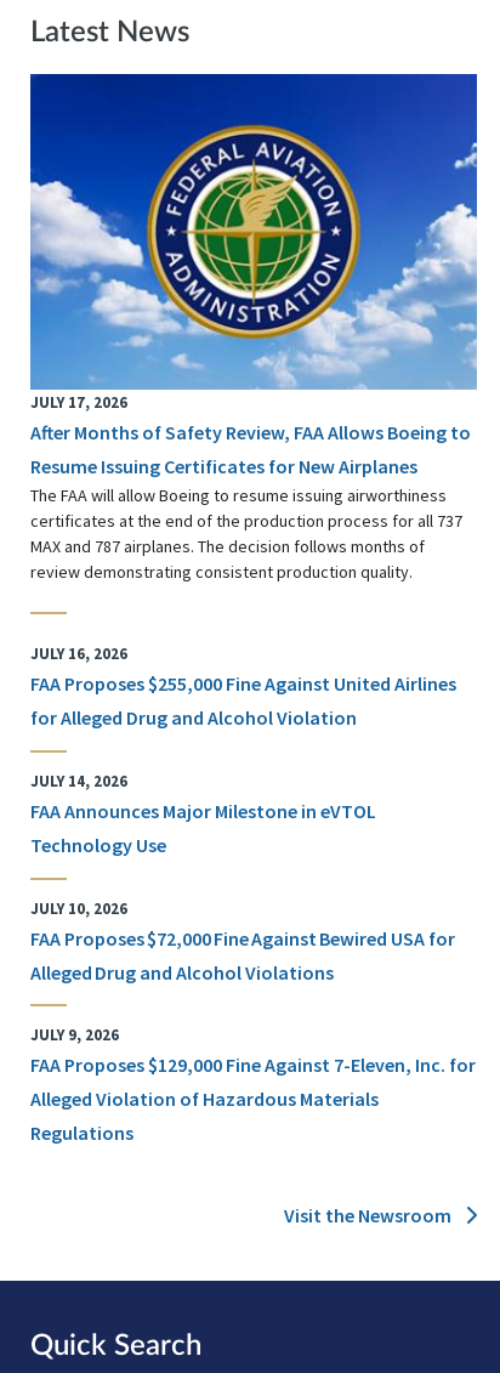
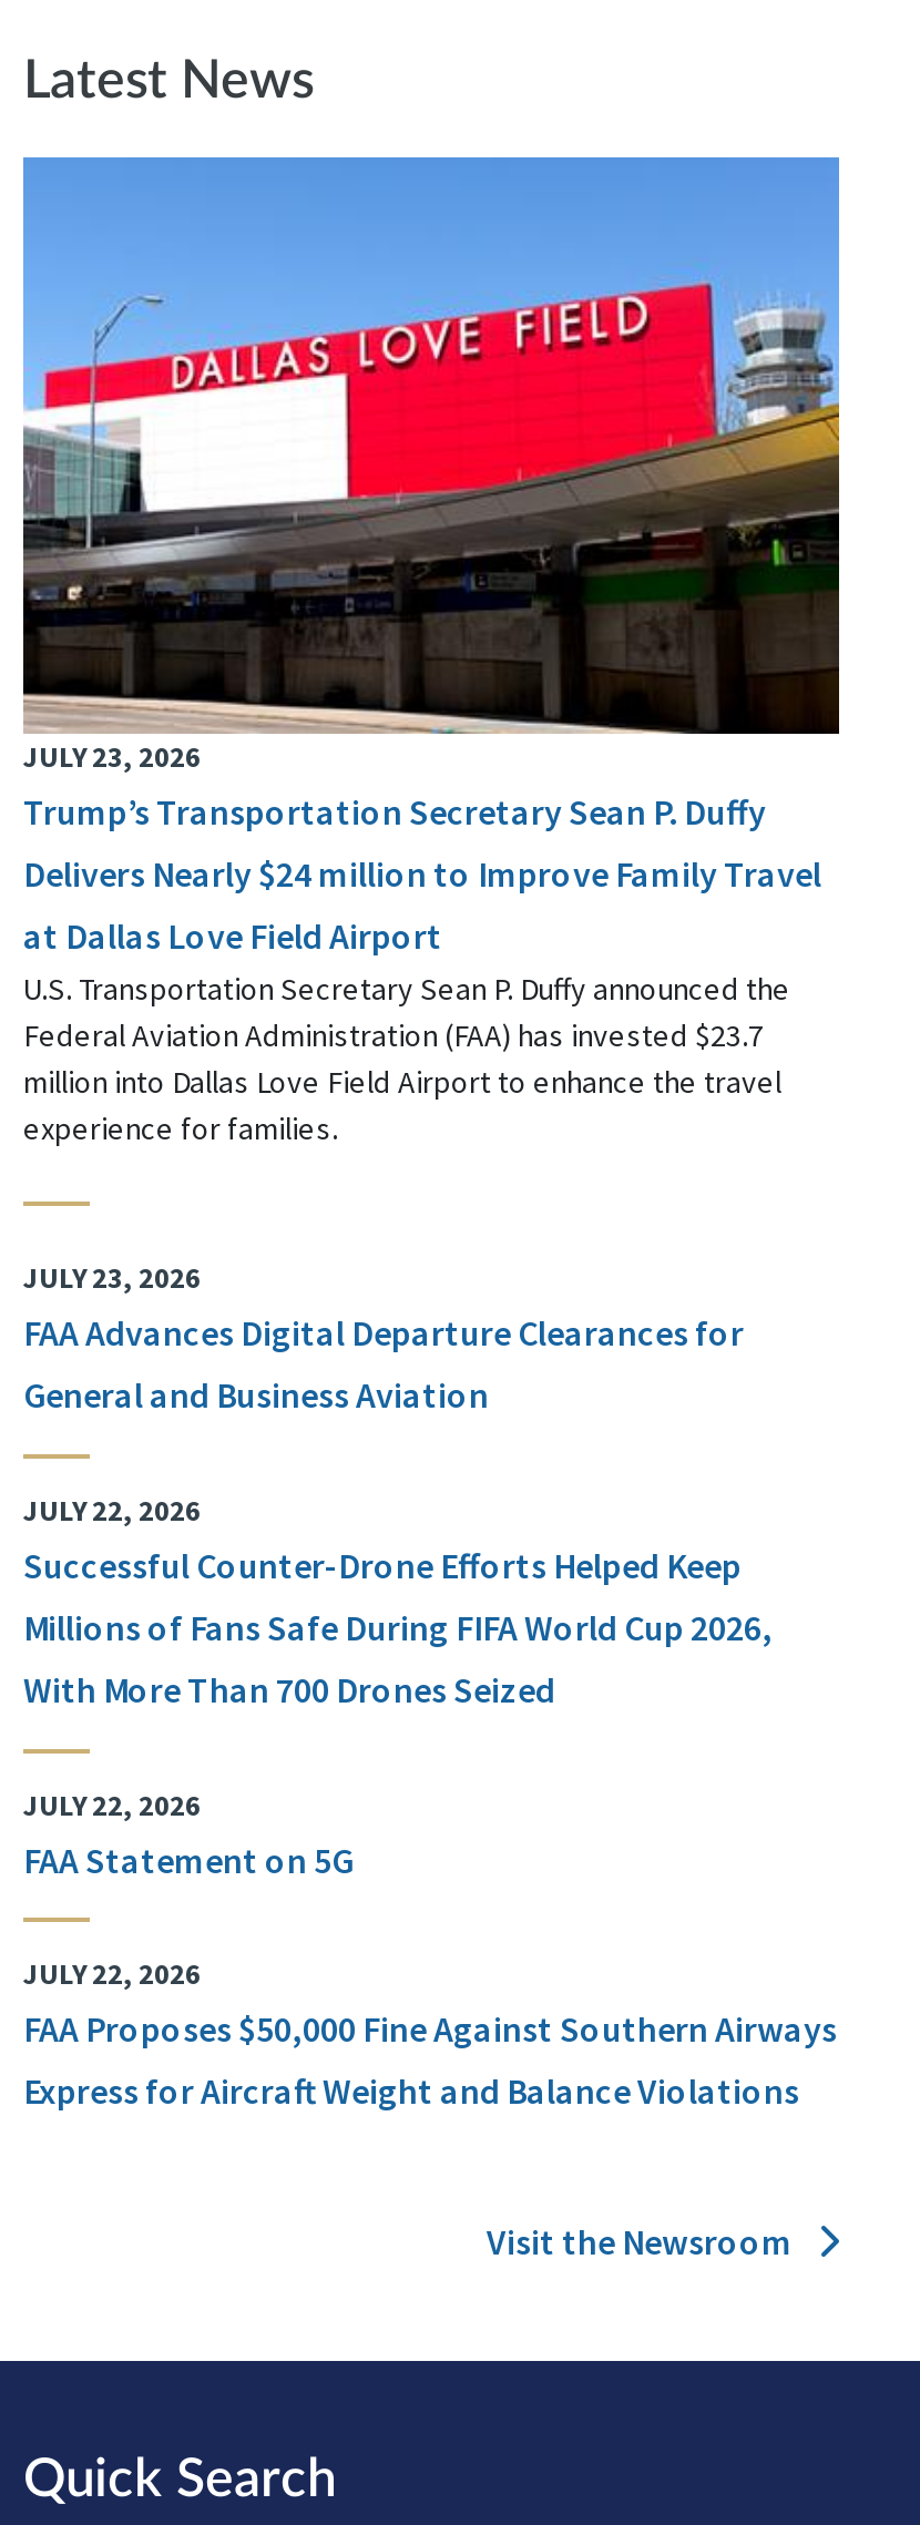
[29,73,478,582] [image] | JULY 17, 2026 | After Months of Safety Review, FAA Allows Boeing to | Resume Issuing Certificates for New Airplanes | The FAA will allow Boeing to resume issuing airworthiness | certificates at the end of the production process for all 737 | MAX and 787 airplanes. The decision follows months of | review demonstrating consistent production quality. -> [21,155,841,1147] [image] | JULY 23, 2026 | Trump’s Transportation Secretary Sean P. Duffy | Delivers Nearly $24 million to Improve Family Travel | at Dallas Love Field Airport | U.S. Transportation Secretary Sean P. Duffy announced the | Federal Aviation Administration (FAA) has invested $23.7 | million into Dallas Love Field Airport to enhance the travel | experience for families.
[30,644,456,730] JULY 16, 2026 | FAA Proposes $255,000 Fine Against United Airlines | for Alleged Drug and Alcohol Violation -> [23,1260,744,1417] JULY 23, 2026 | FAA Advances Digital Departure Clearances for | General and Business Aviation
[30,771,376,857] JULY 14, 2026 | FAA Announces Major Milestone in eVTOL | Technology Use -> [23,1492,773,1711] JULY 22, 2026 | Successful Counter-Drone Efforts Helped Keep | Millions of Fans Safe During FIFA World Cup 2026, | With More Than 700 Drones Seized
[30,898,455,984] JULY 10, 2026 | FAA Proposes $72,000 Fine Against Bewired USA for | Alleged Drug and Alcohol Violations -> [23,1786,354,1881] JULY 22, 2026 | FAA Statement on 5G
[30,1025,476,1145] JULY 9, 2026 | FAA Proposes $129,000 Fine Against 7-Eleven, Inc. for | Alleged Violation of Hazardous Materials | Regulations -> [23,1956,837,2113] JULY 22, 2026 | FAA Proposes $50,000 Fine Against Southern Airways | Express for Aircraft Weight and Balance Violations

